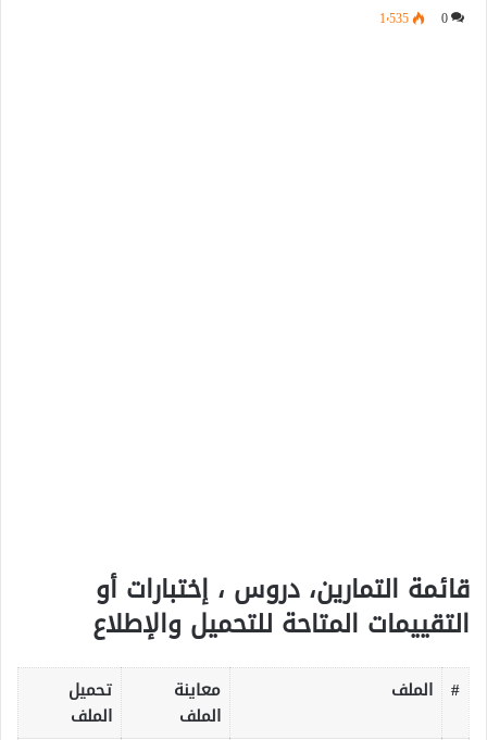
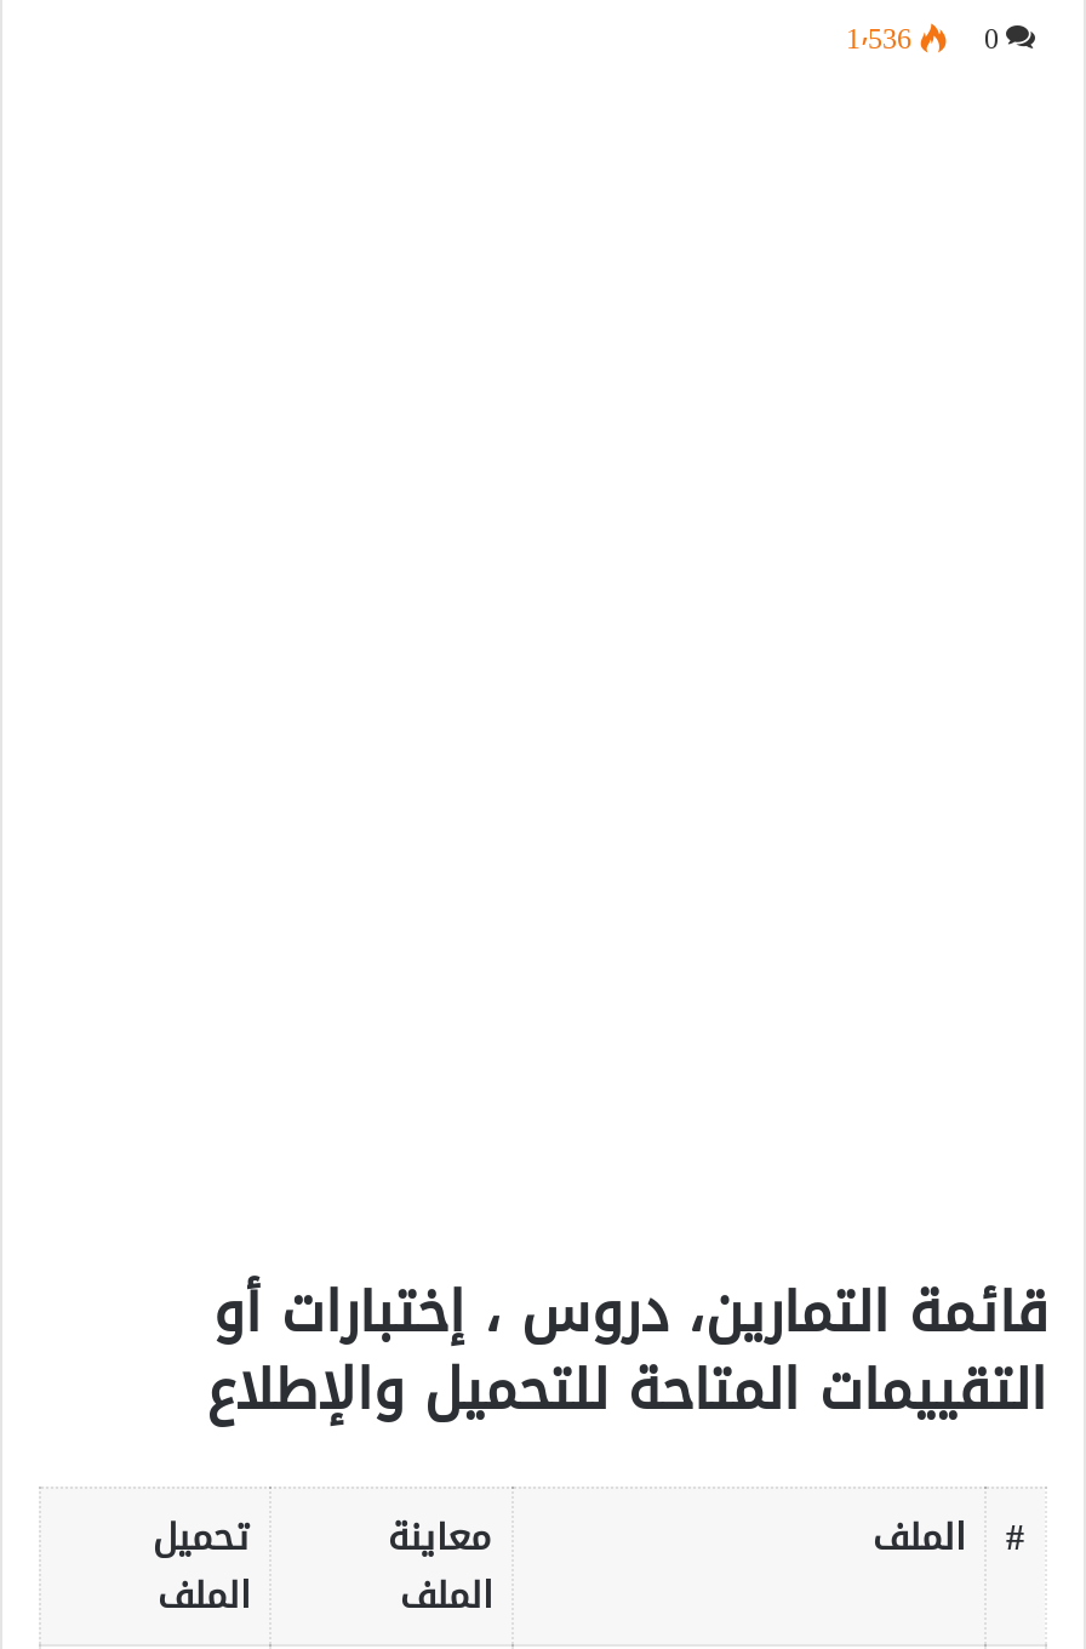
[379,6,448,30] 1٬535 0 -> [846,12,999,65] 1٬536 0

